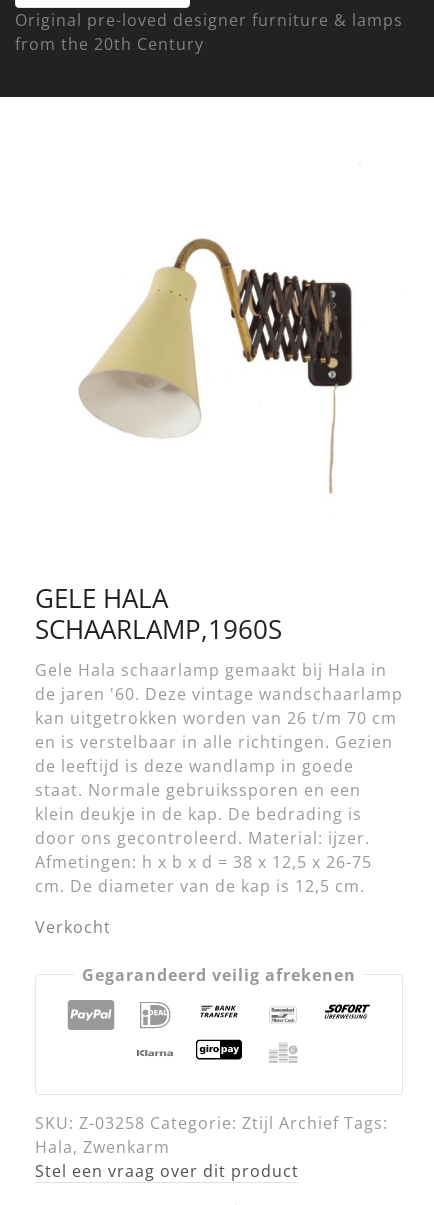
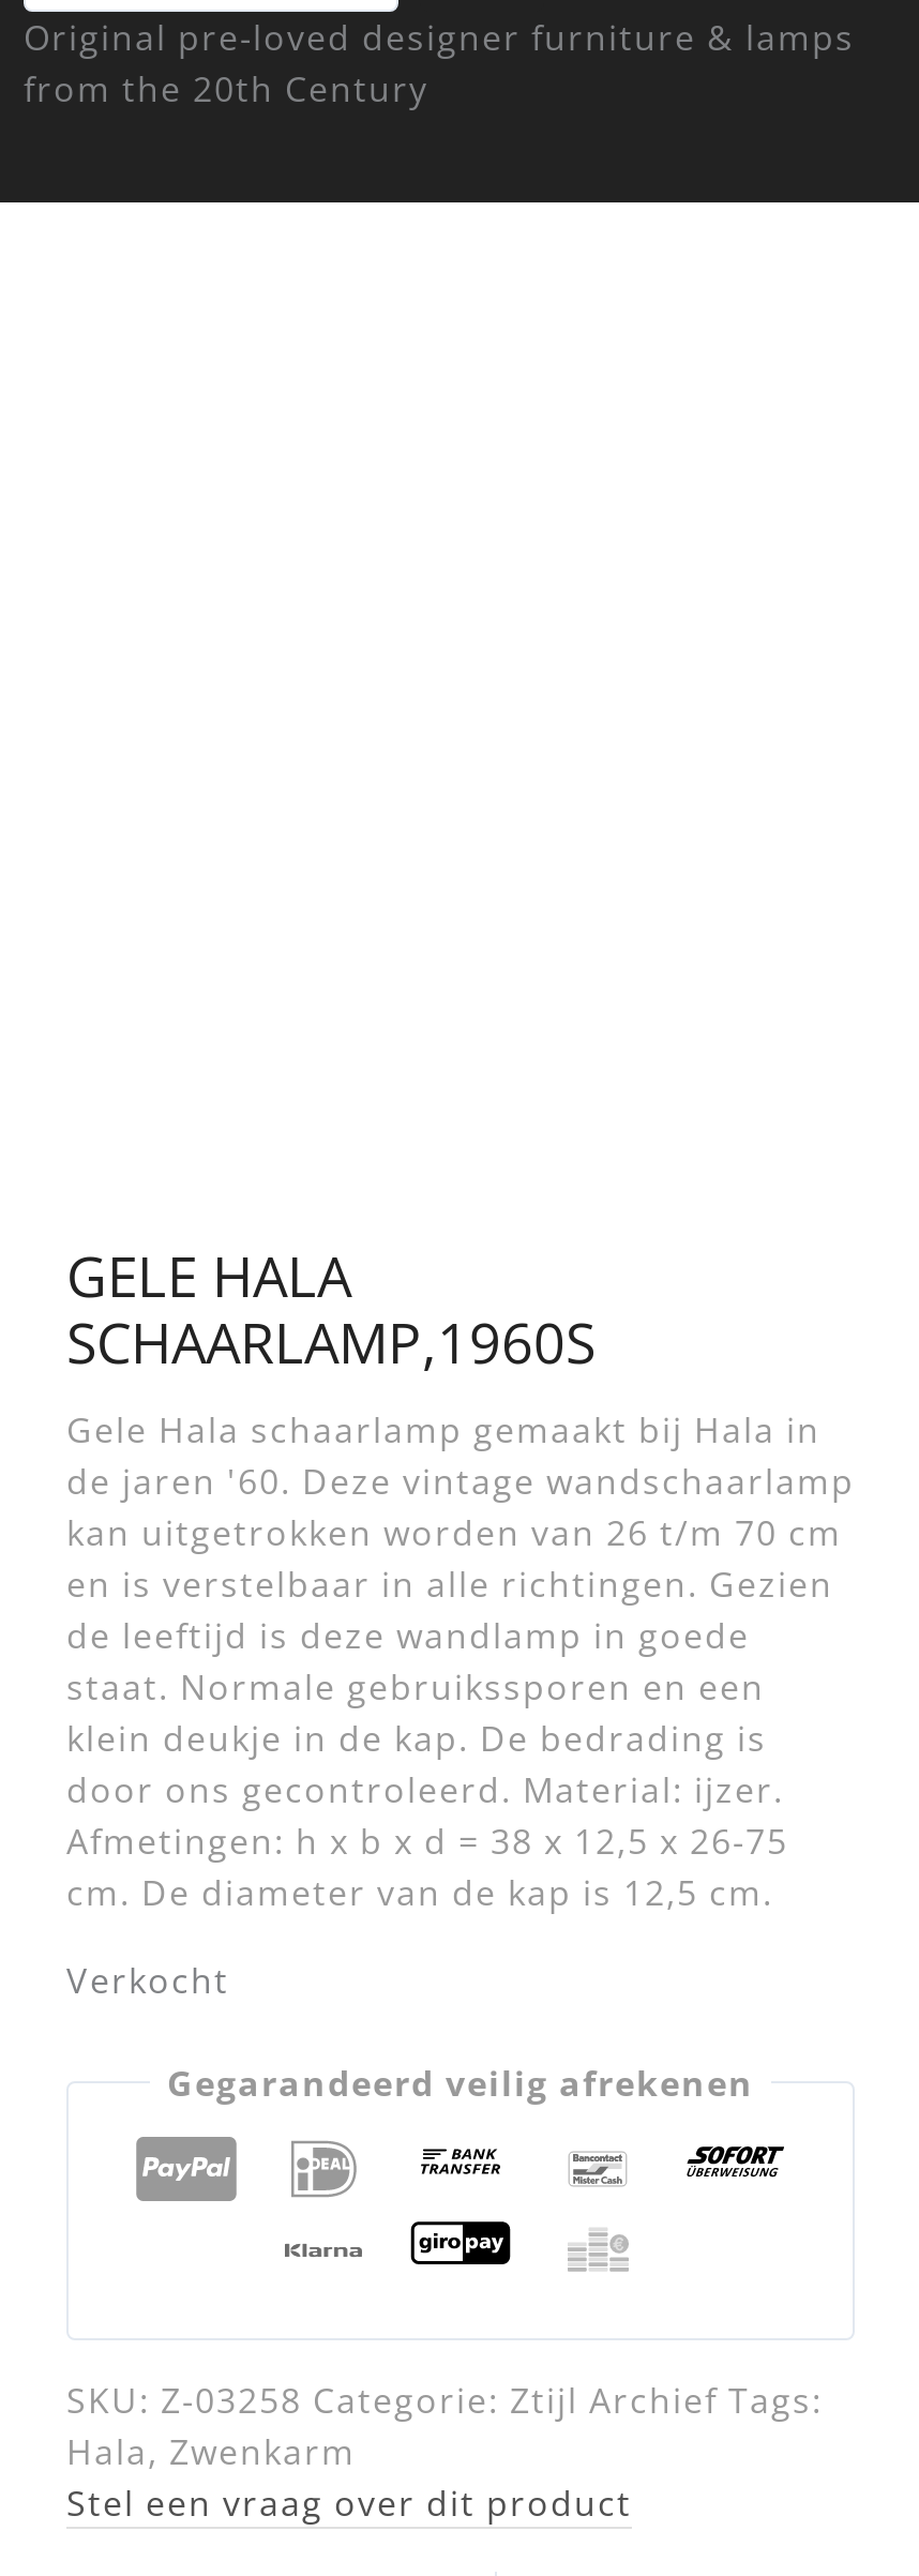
[78,238,353,494] [image] -> none

